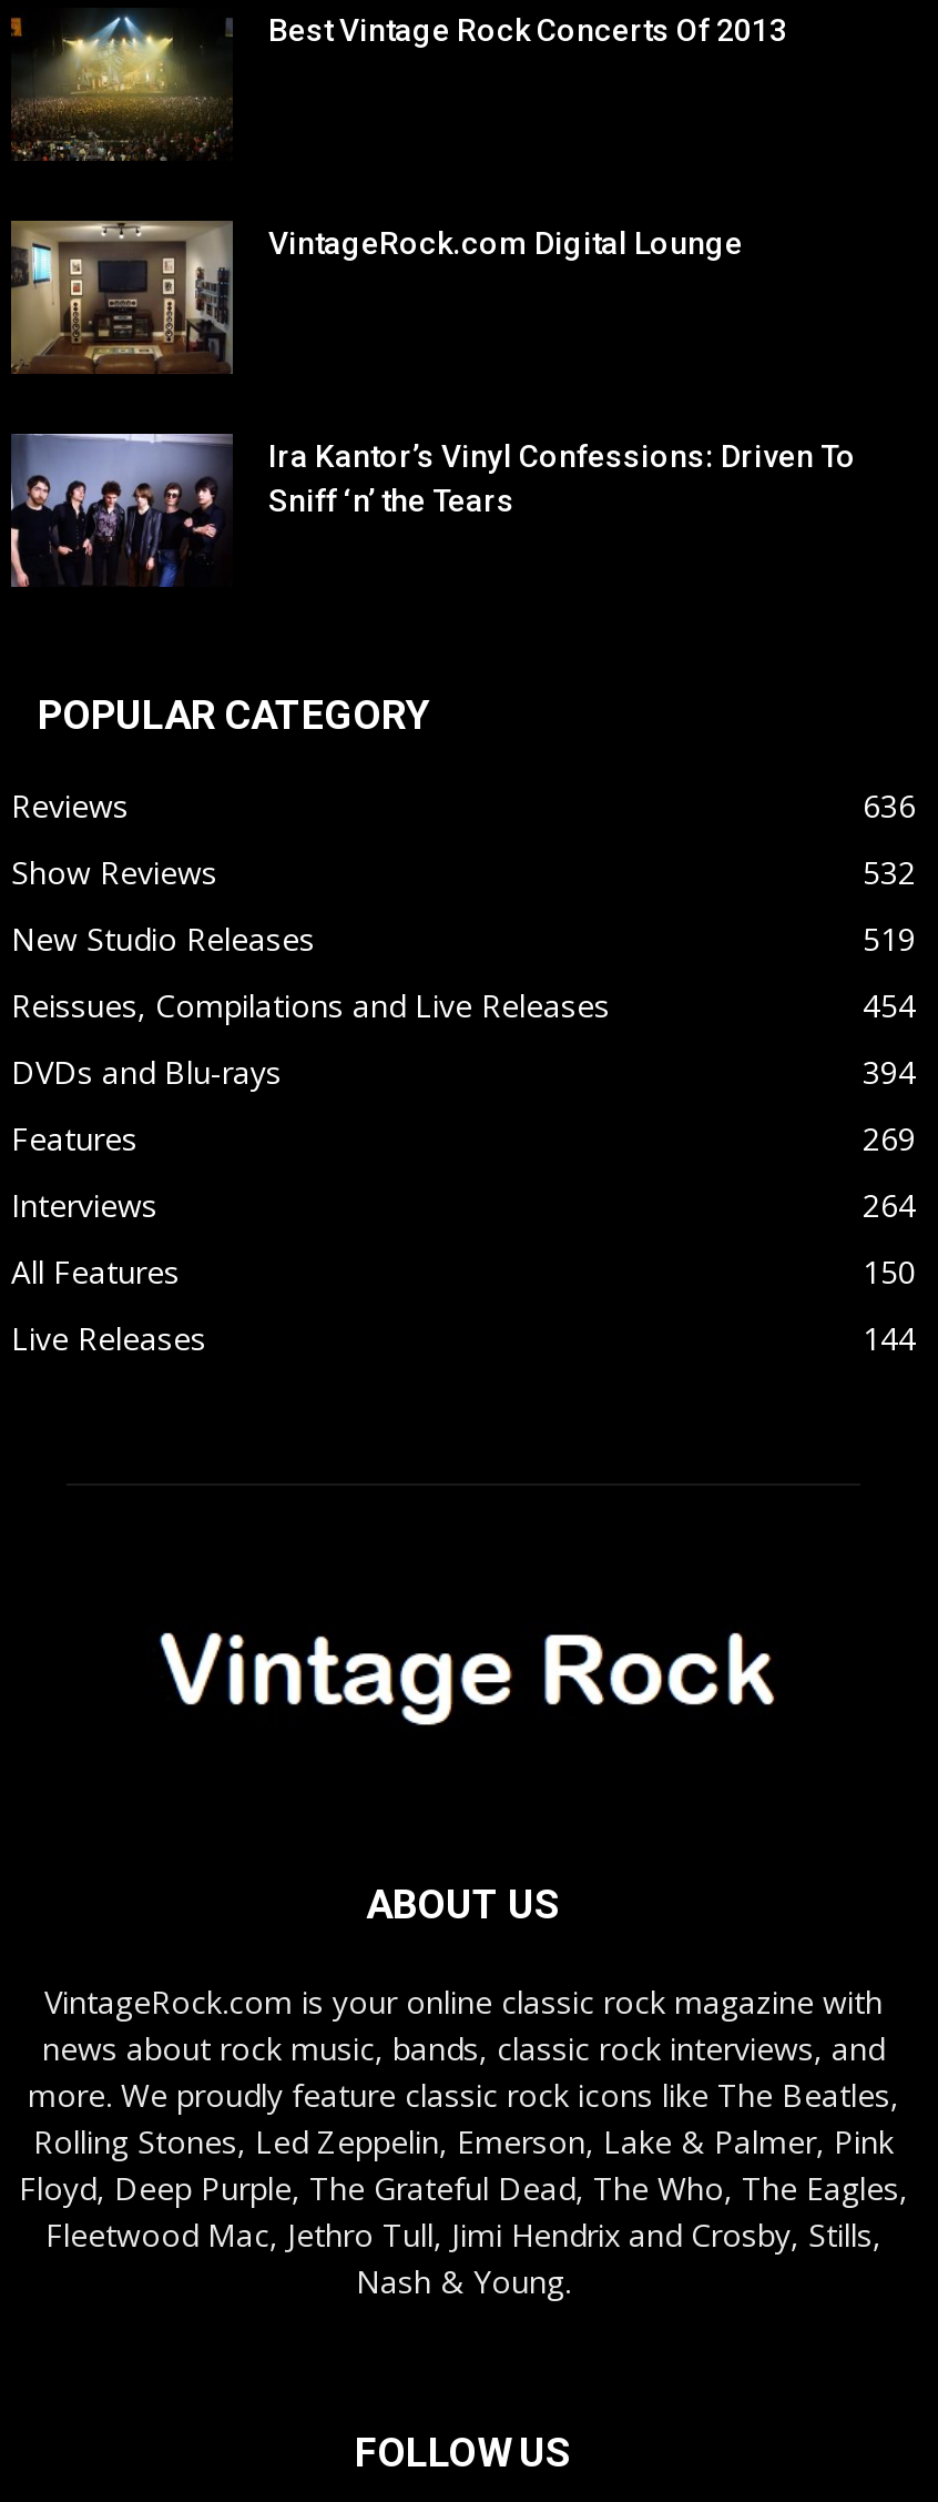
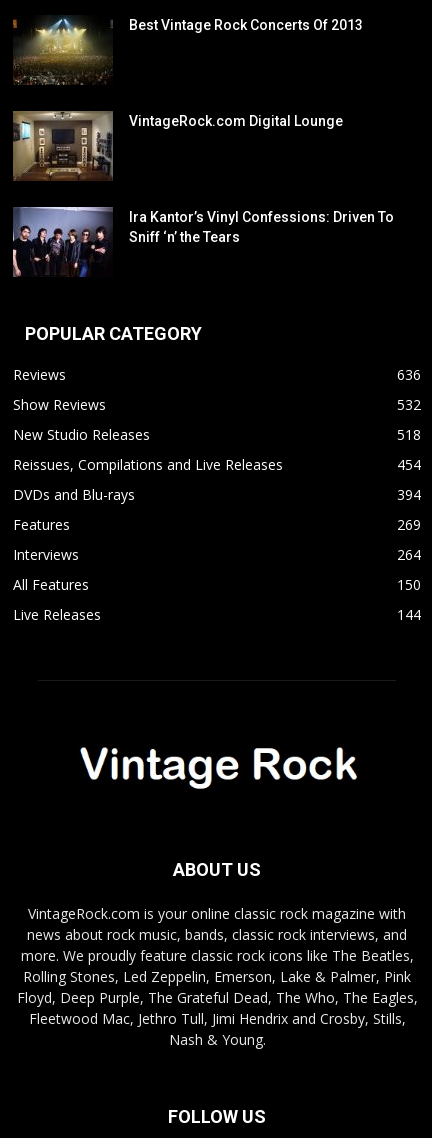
[863,918,916,961] 519 -> [397,425,421,444] 518

